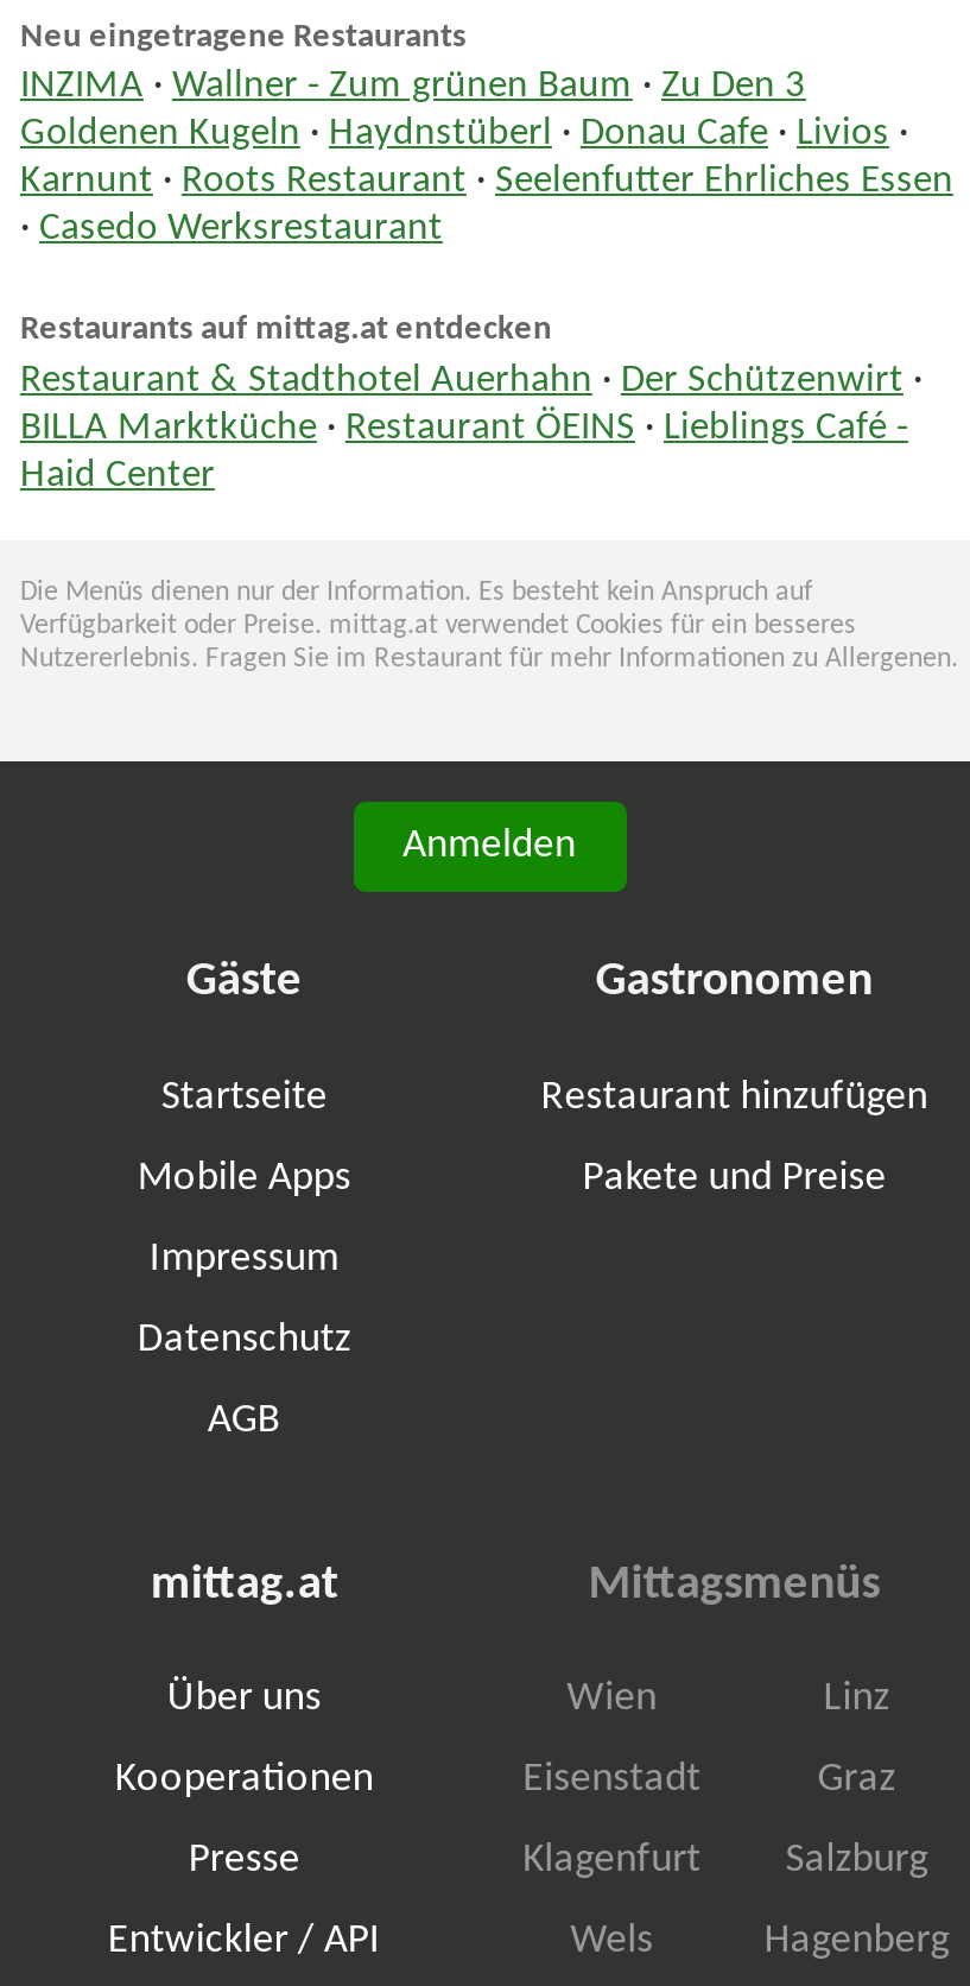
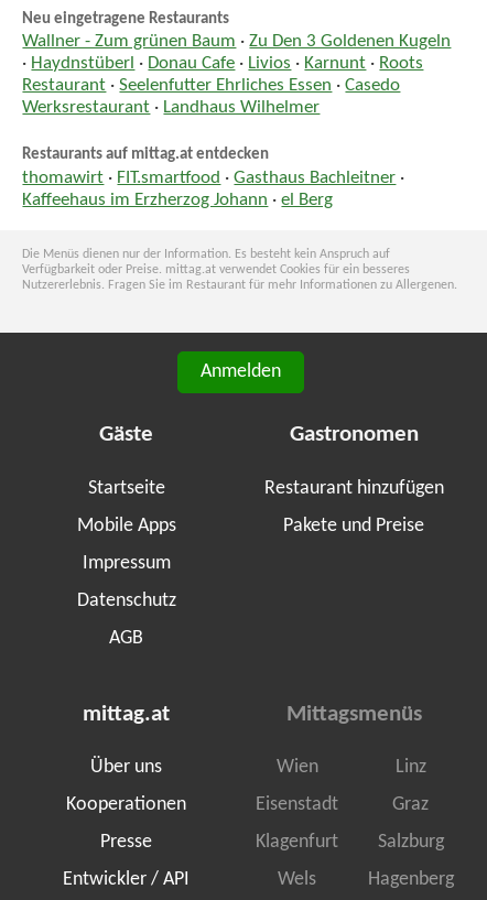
[20,68,953,248] INZIMA · Wallner - Zum grünen Baum · Zu Den 3 | Goldenen Kugeln · Haydnstüberl · Donau Cafe · Livios · | Karnunt · Roots Restaurant · Seelenfutter Ehrliches Essen | · Casedo Werksrestaurant -> [23,33,451,117] Wallner - Zum grünen Baum · Zu Den 3 Goldenen Kugeln | · Haydnstüberl · Donau Cafe · Livios · Karnunt · Roots | Restaurant · Seelenfutter Ehrliches Essen · Casedo | Werksrestaurant · Landhaus Wilhelmer
[20,362,923,495] Restaurant & Stadthotel Auerhahn · Der Schützenwirt · | BILLA Marktküche · Restaurant ÖEINS · Lieblings Café - | Haid Center -> [23,170,405,209] thomawirt · FIT.smartfood · Gasthaus Bachleitner · | Kaffeehaus im Erzherzog Johann · el Berg

